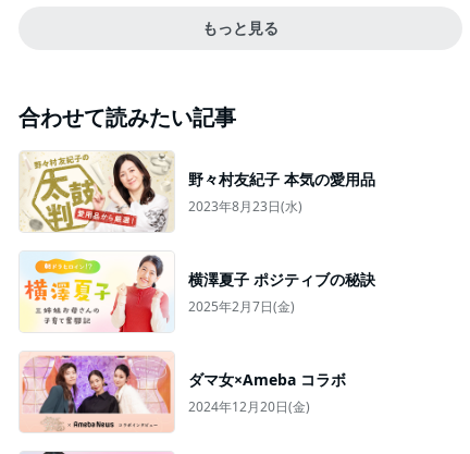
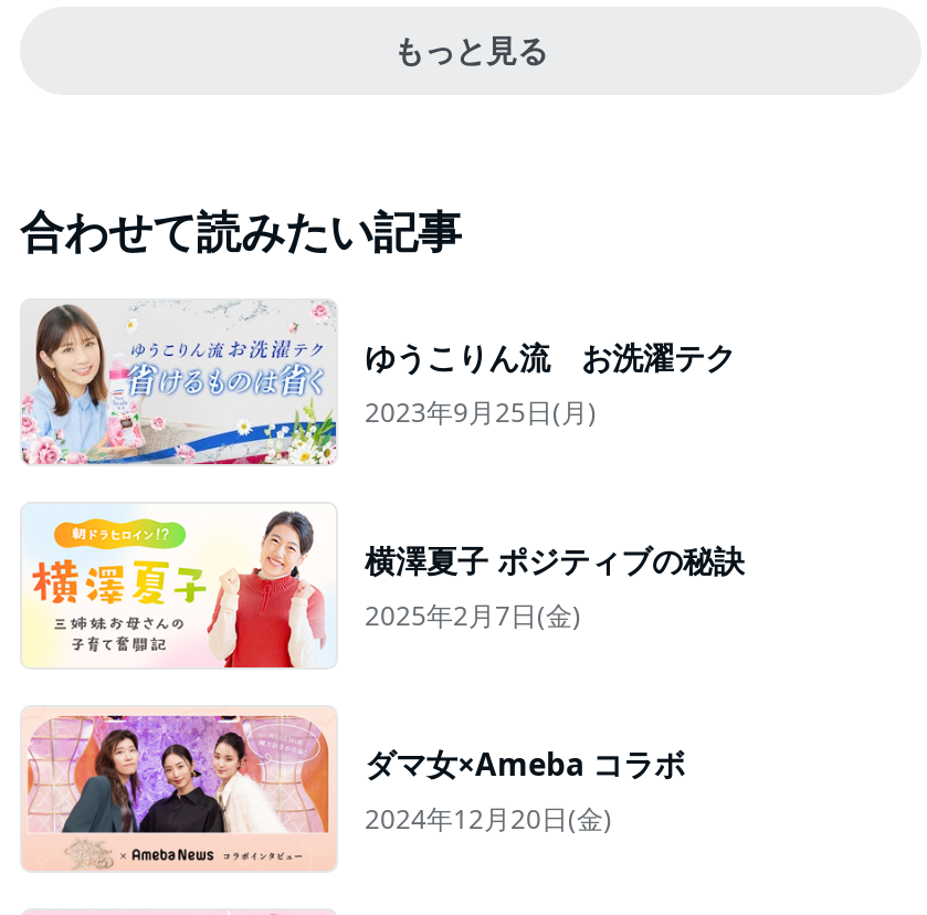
[21,152,375,233] [image] | 野々村友紀子 本気の愛用品 | 2023年8月23日(水) -> [22,303,736,466] [image] | ゆうこりん流 お洗濯テク | 2023年9月25日(月)

